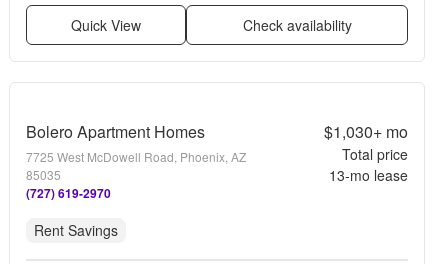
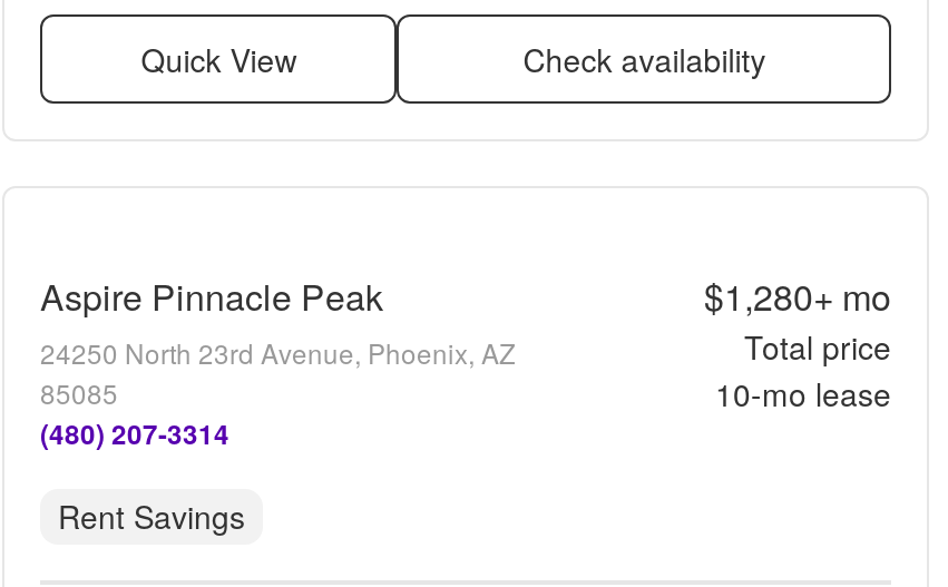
[26,120,246,202] Bolero Apartment Homes | 7725 West McDowell Road, Phoenix, AZ | 85035 | (727) 619-2970 -> [40,271,515,453] Aspire Pinnacle Peak | 24250 North 23rd Avenue, Phoenix, AZ | 85085 | (480) 207-3314
[324,120,408,143] $1,030+ mo -> [704,271,891,322] $1,280+ mo
[329,165,408,185] 13-mo lease -> [715,371,891,415] 10-mo lease

